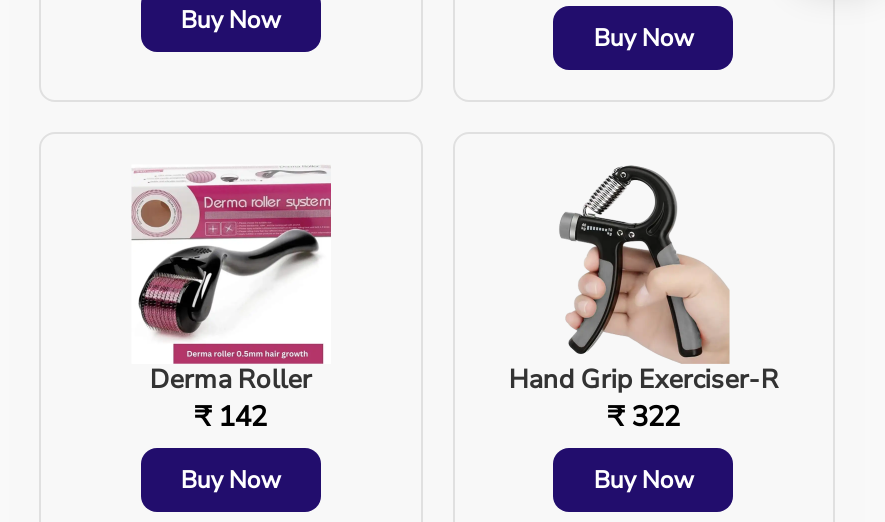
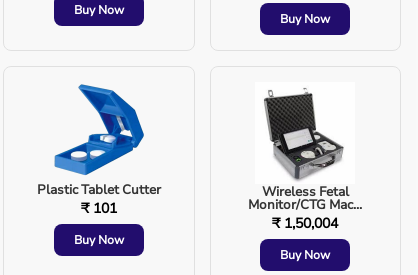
[131,168,333,437] [image] | Derma Roller | ₹ 142 -> [37,84,161,218] [image] | Plastic Tablet Cutter | ₹ 101
[509,164,779,437] [image] | Hand Grip Exerciser-R | ₹ 322 -> [248,83,362,233] [image] | Wireless Fetal | Monitor/CTG Mac... | ₹ 1,50,004

